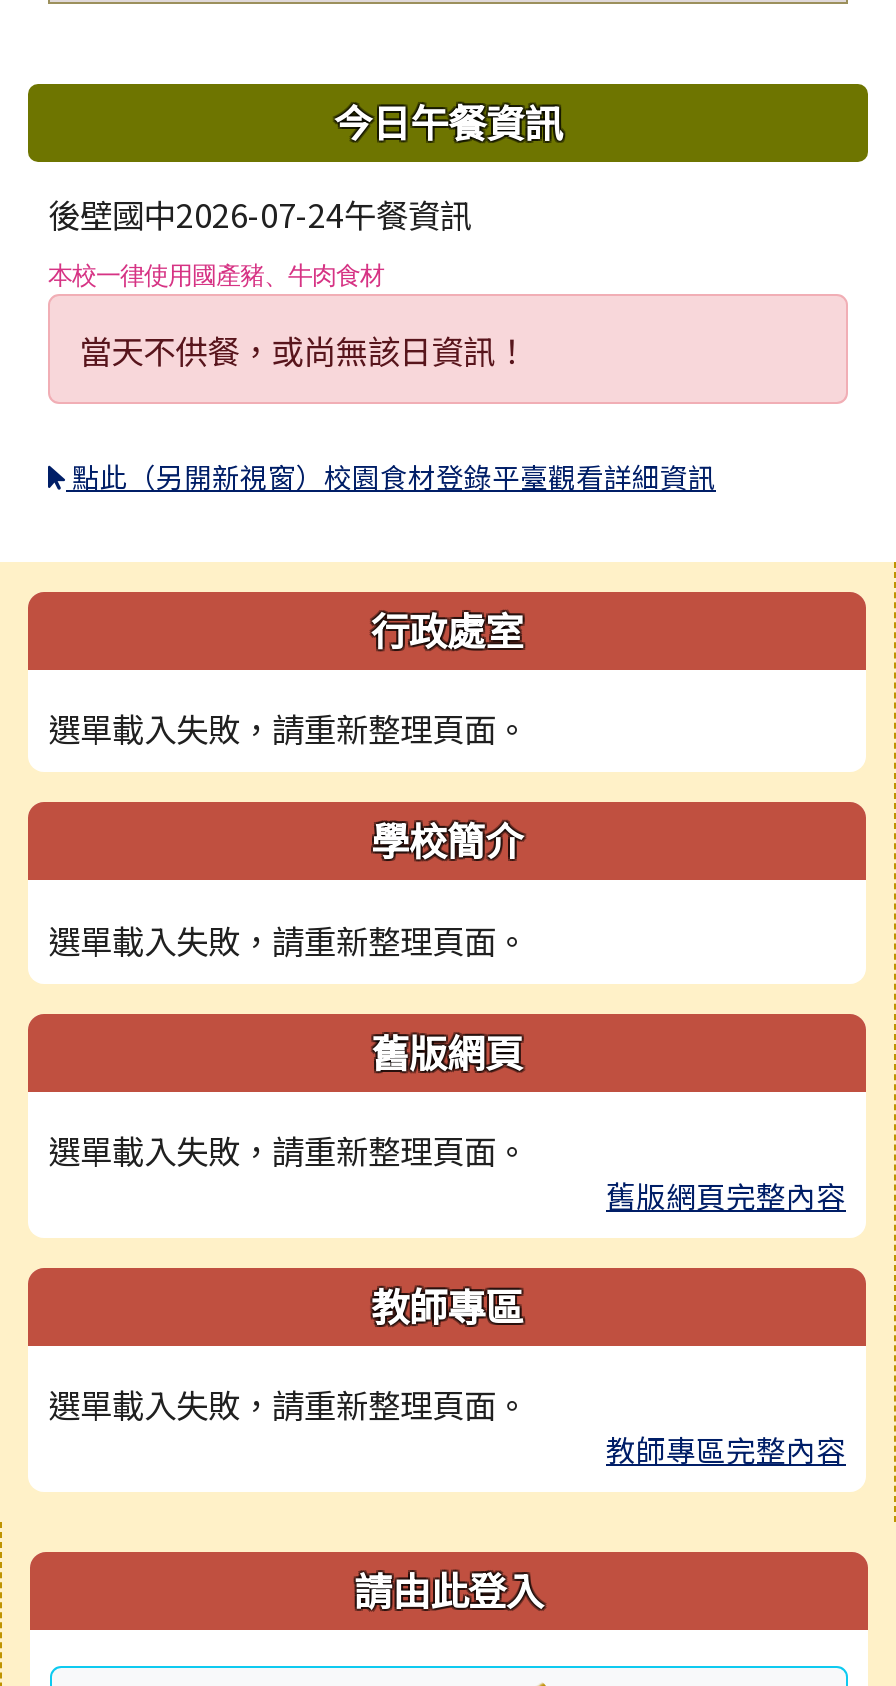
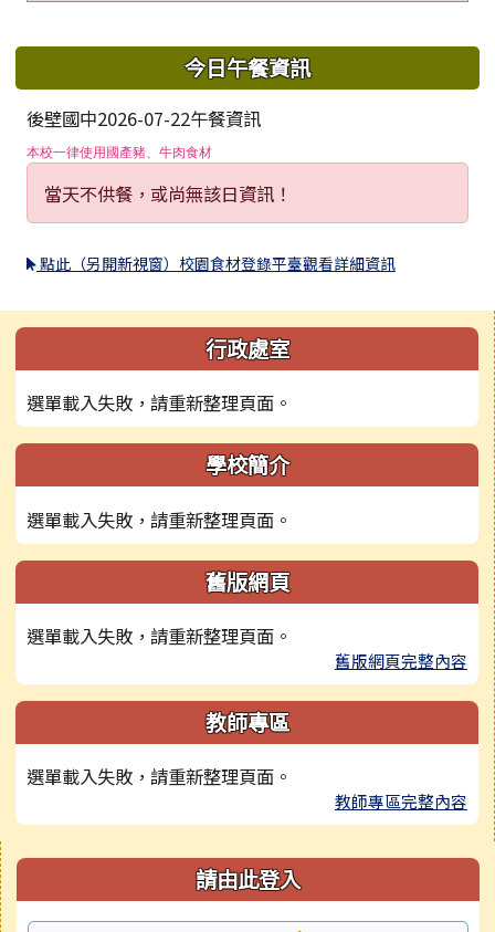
[48,191,472,239] 後壁國中2026-07-24午餐資訊 -> [27,105,261,132] 後壁國中2026-07-22午餐資訊

